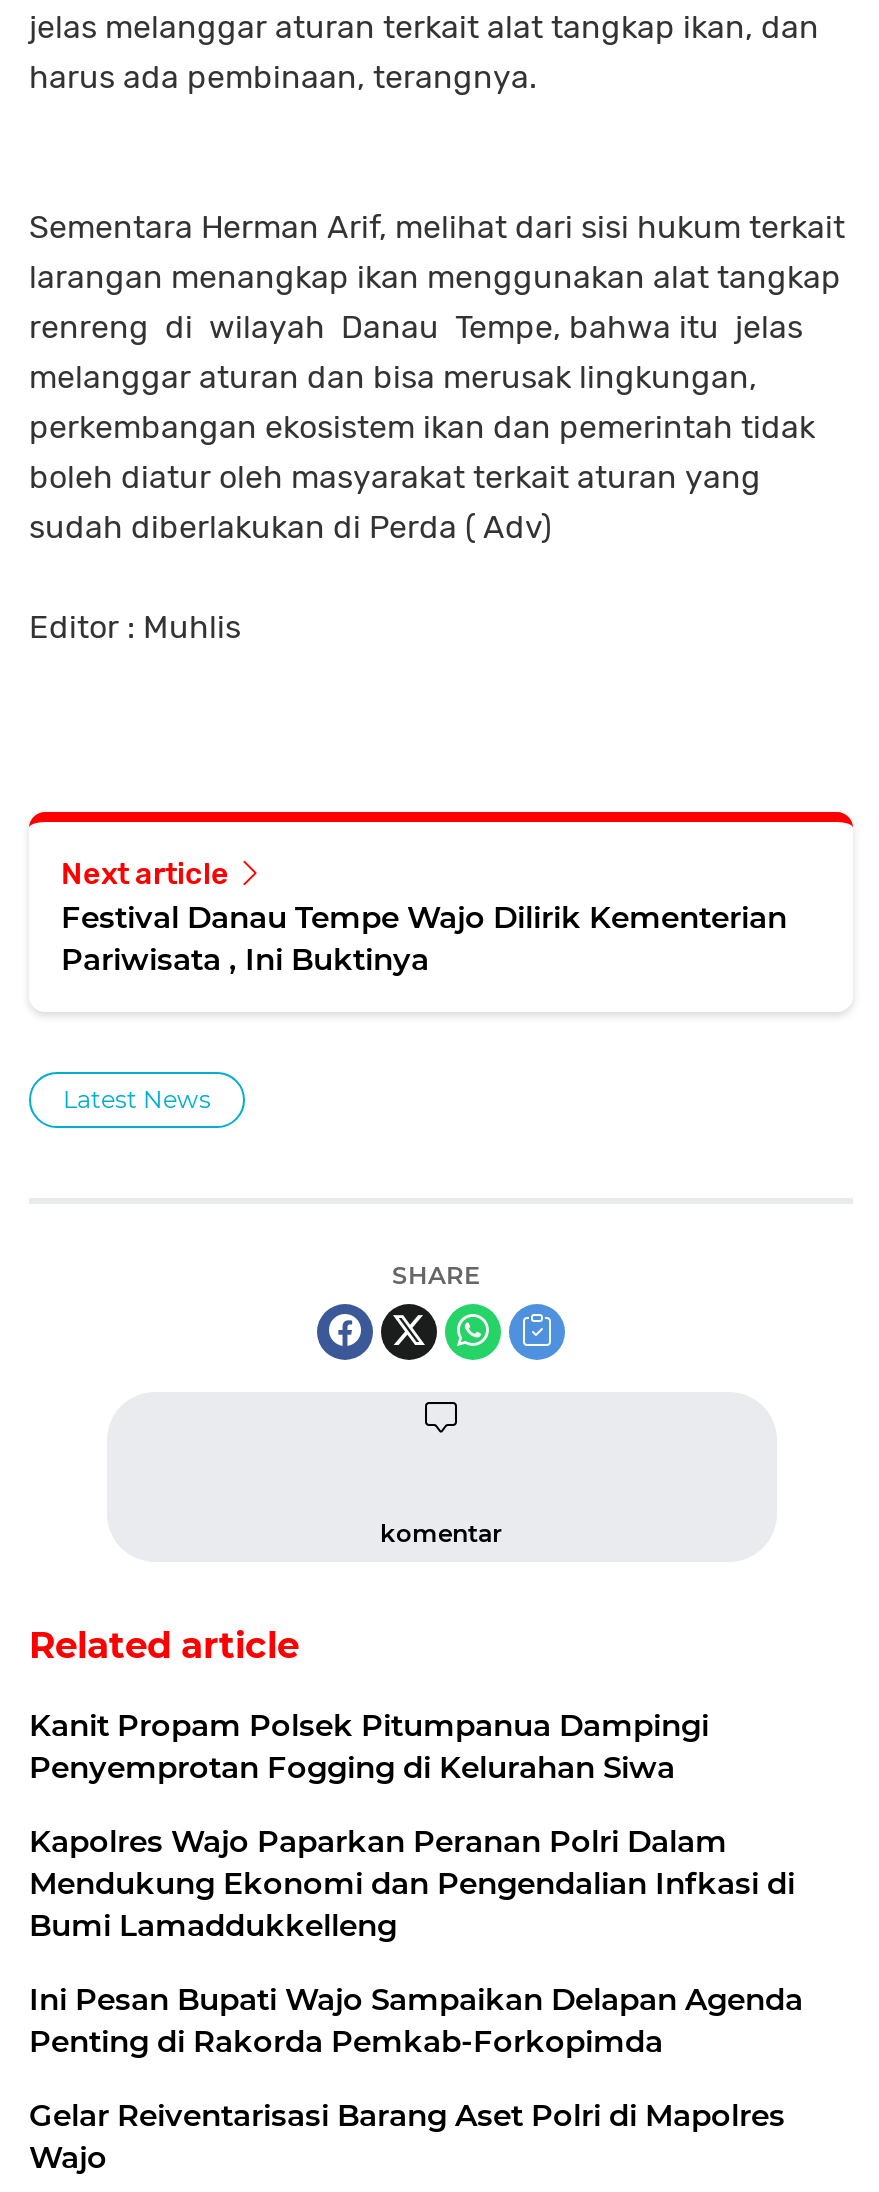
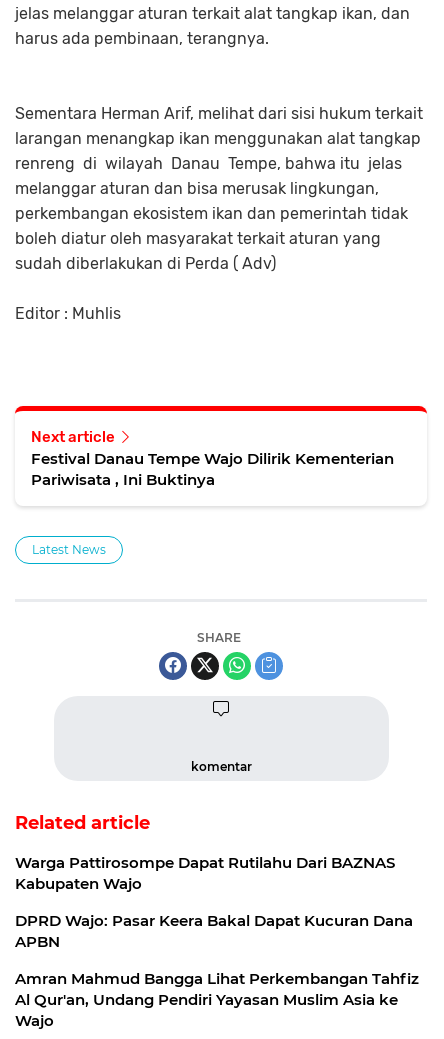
[29,1706,803,2134] Kanit Propam Polsek Pitumpanua Dampingi | Penyemprotan Fogging di Kelurahan Siwa | Kapolres Wajo Paparkan Peranan Polri Dalam | Mendukung Ekonomi dan Pengendalian Infkasi di | Bumi Lamaddukkelleng | Ini Pesan Bupati Wajo Sampaikan Delapan Agenda | Penting di Rakorda Pemkab-Forkopimda | Gelar Reiventarisasi Barang Aset Polri di Mapolres -> [15,853,419,1009] Warga Pattirosompe Dapat Rutilahu Dari BAZNAS | Kabupaten Wajo | DPRD Wajo: Pasar Keera Bakal Dapat Kucuran Dana | APBN | Amran Mahmud Bangga Lihat Perkembangan Tahfiz | Al Qur'an, Undang Pendiri Yayasan Muslim Asia ke

